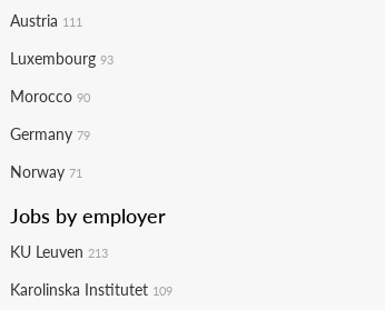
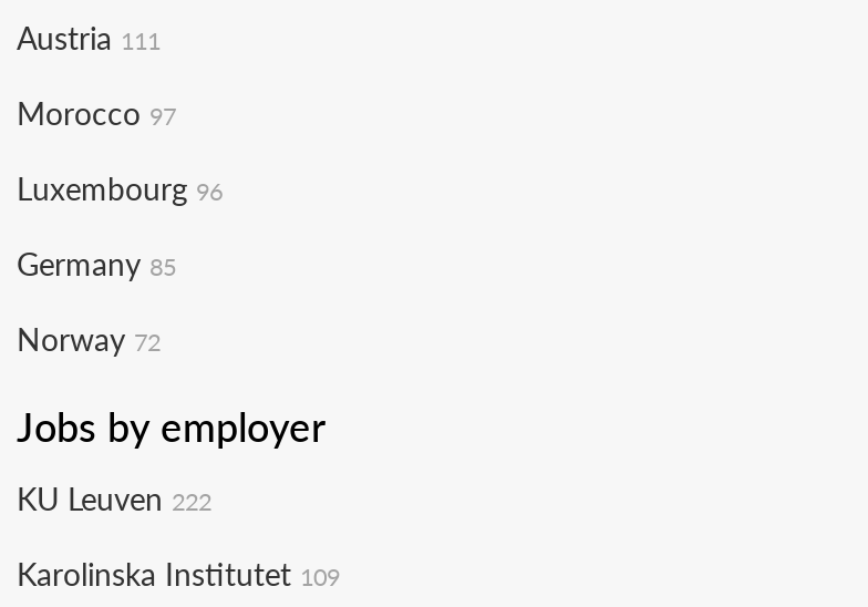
[10,47,113,69] Luxembourg 93 -> [17,90,176,134] Morocco 97
[10,84,90,107] Morocco 90 -> [17,165,223,209] Luxembourg 96
[10,122,90,144] Germany 79 -> [17,240,176,285] Germany 85
[10,160,82,182] Norway 71 -> [17,316,161,360] Norway 72
[10,240,108,262] KU Leuven 213 -> [17,475,211,519] KU Leuven 222

